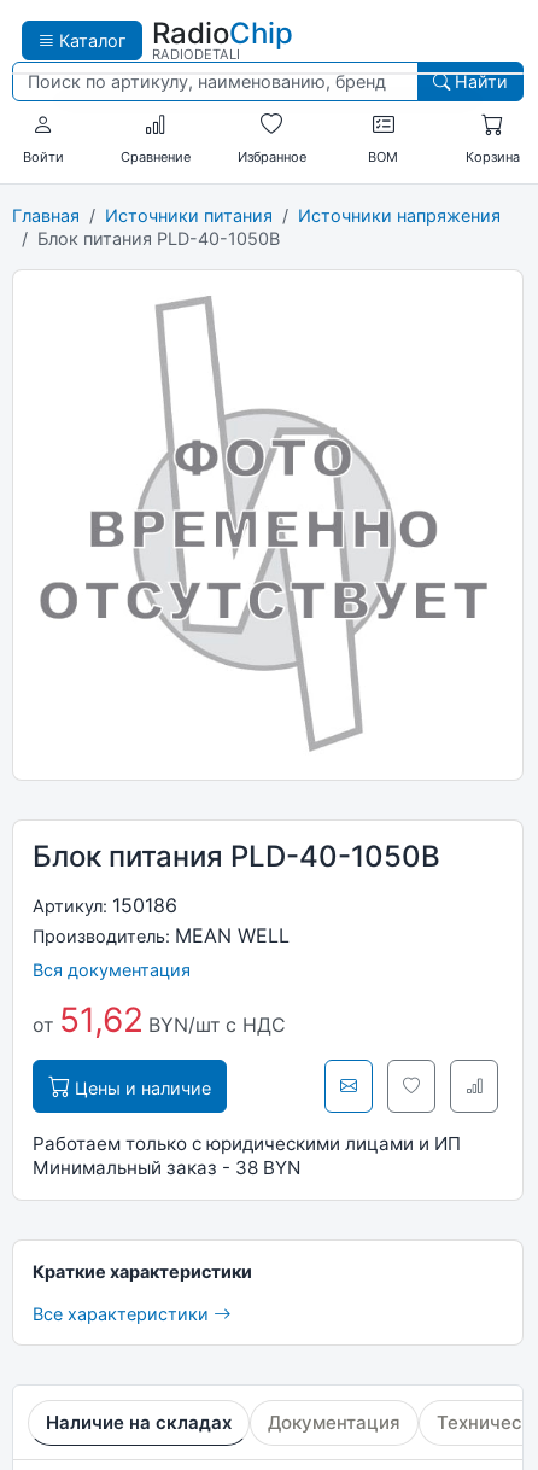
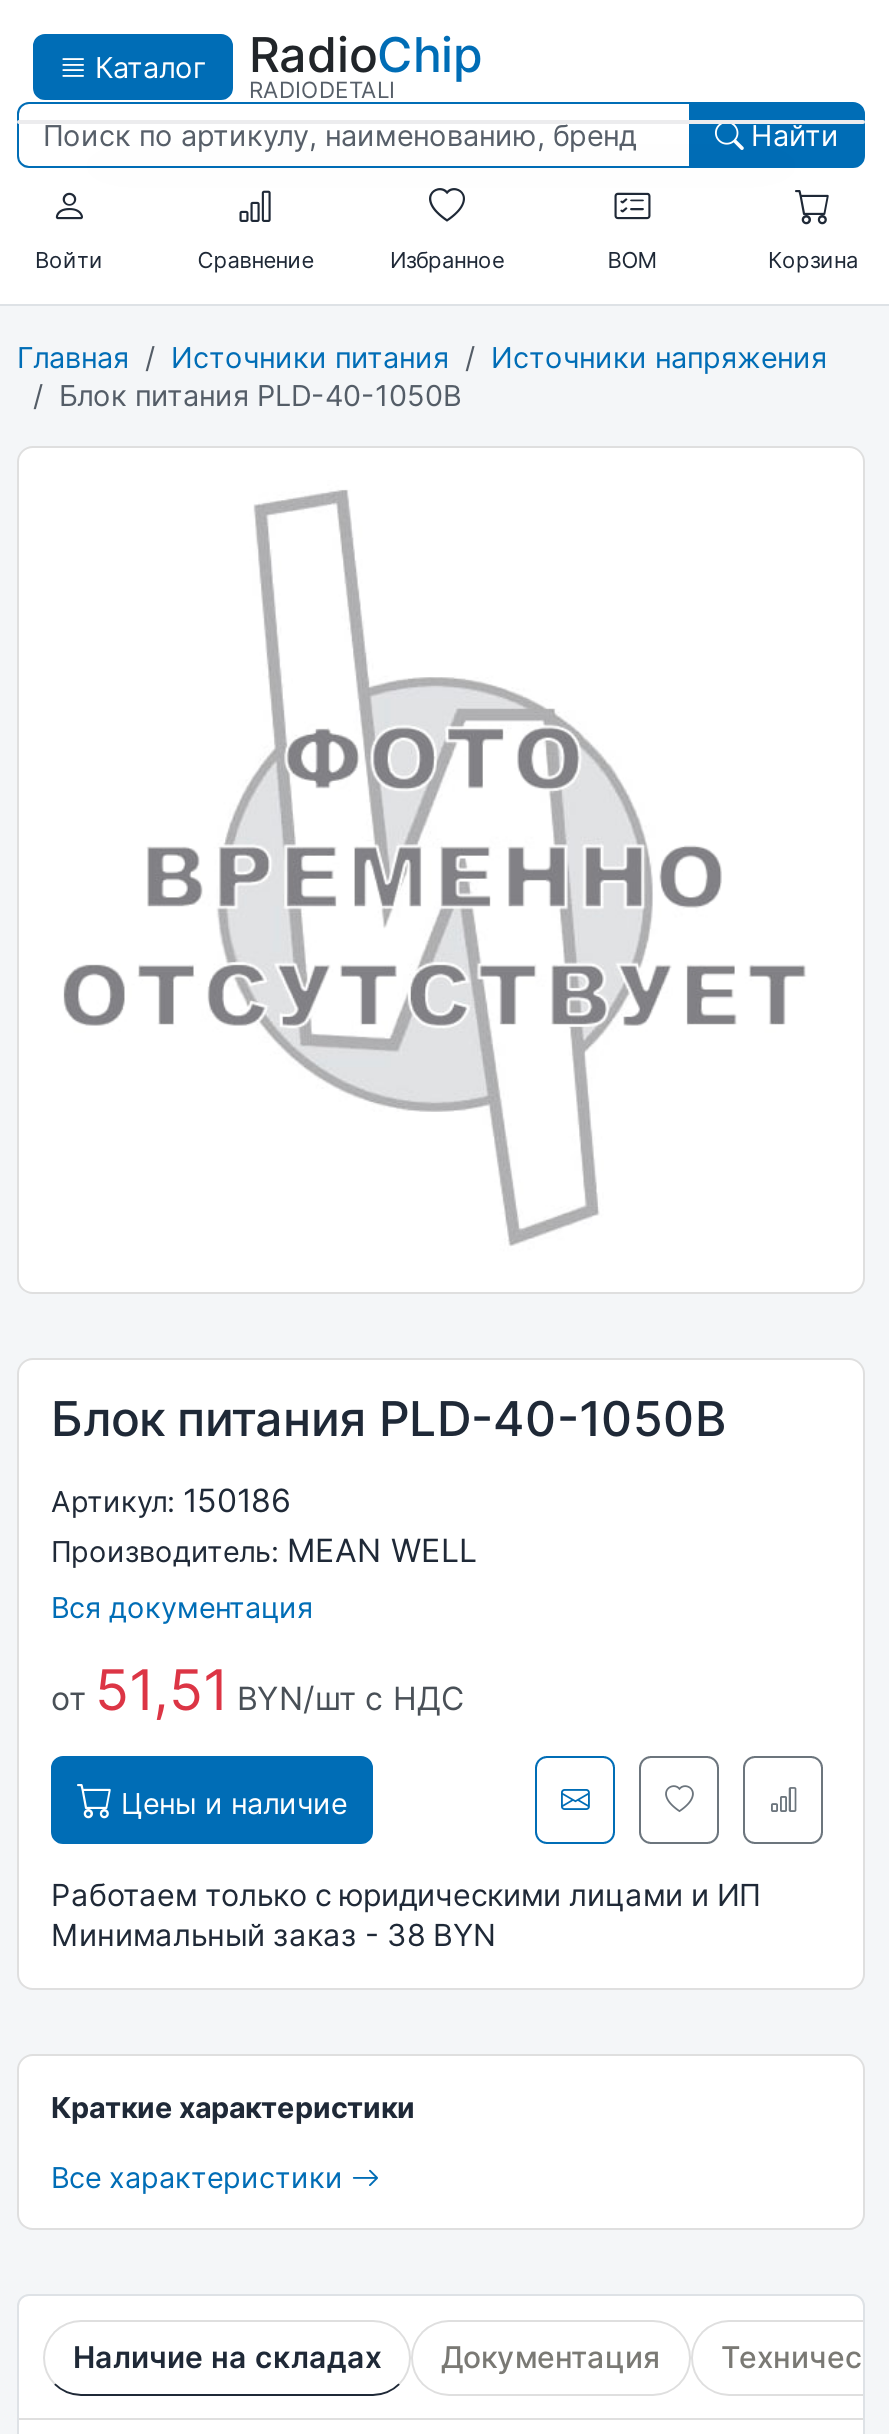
[33,999,286,1040] от 51,62 BYN/шт с НДС -> [51,1656,465,1724] от 51,51 BYN/шт с НДС

